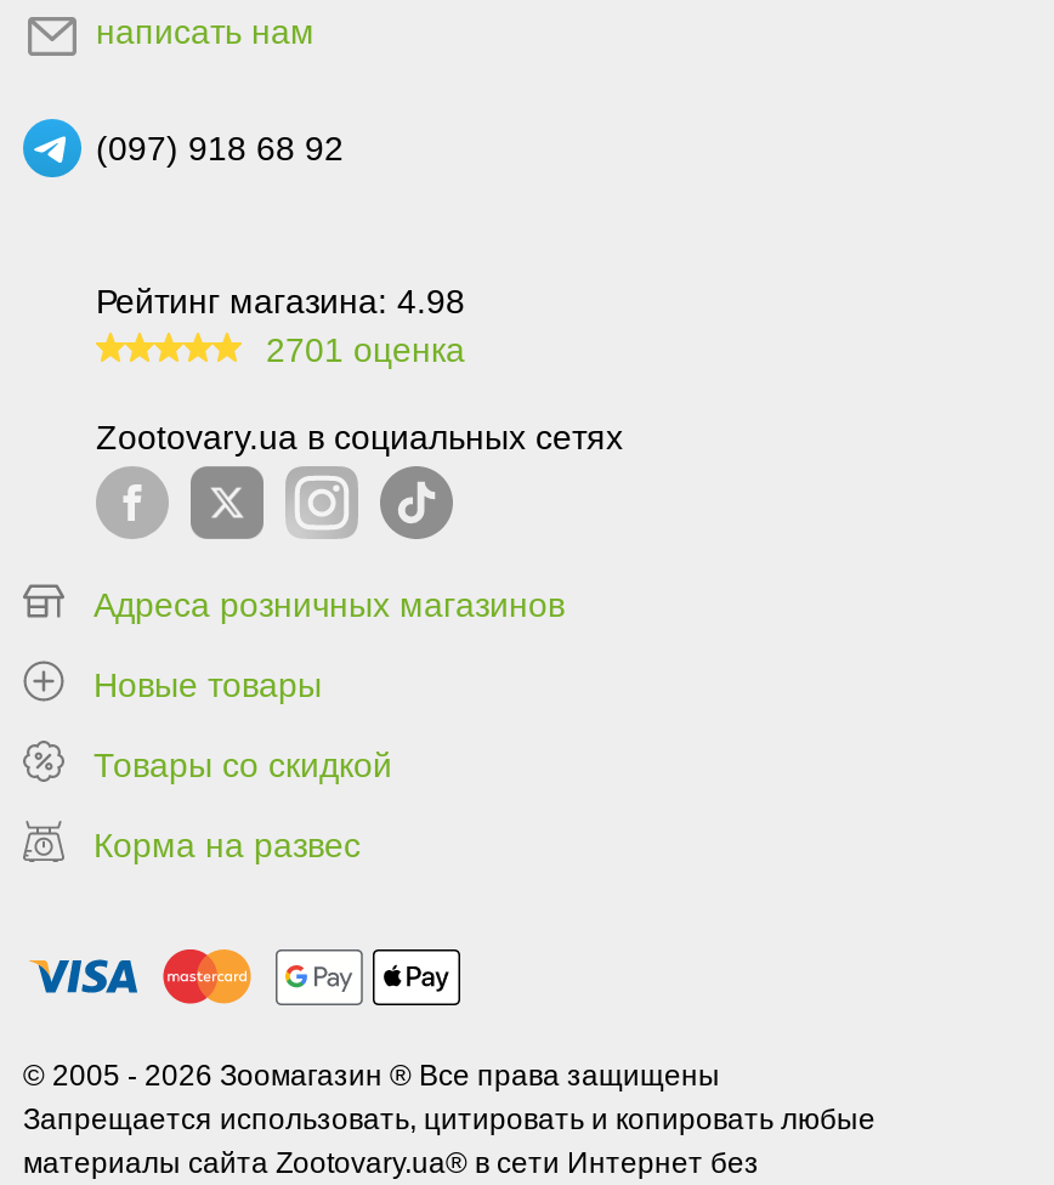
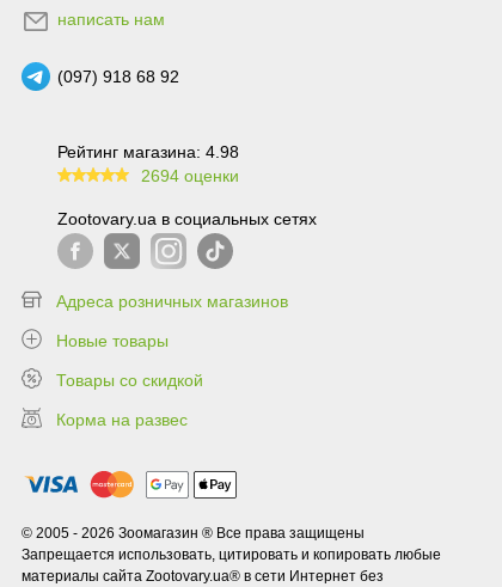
[266,330,465,369] 2701 оценка -> [141,166,239,185] 2694 оценки

